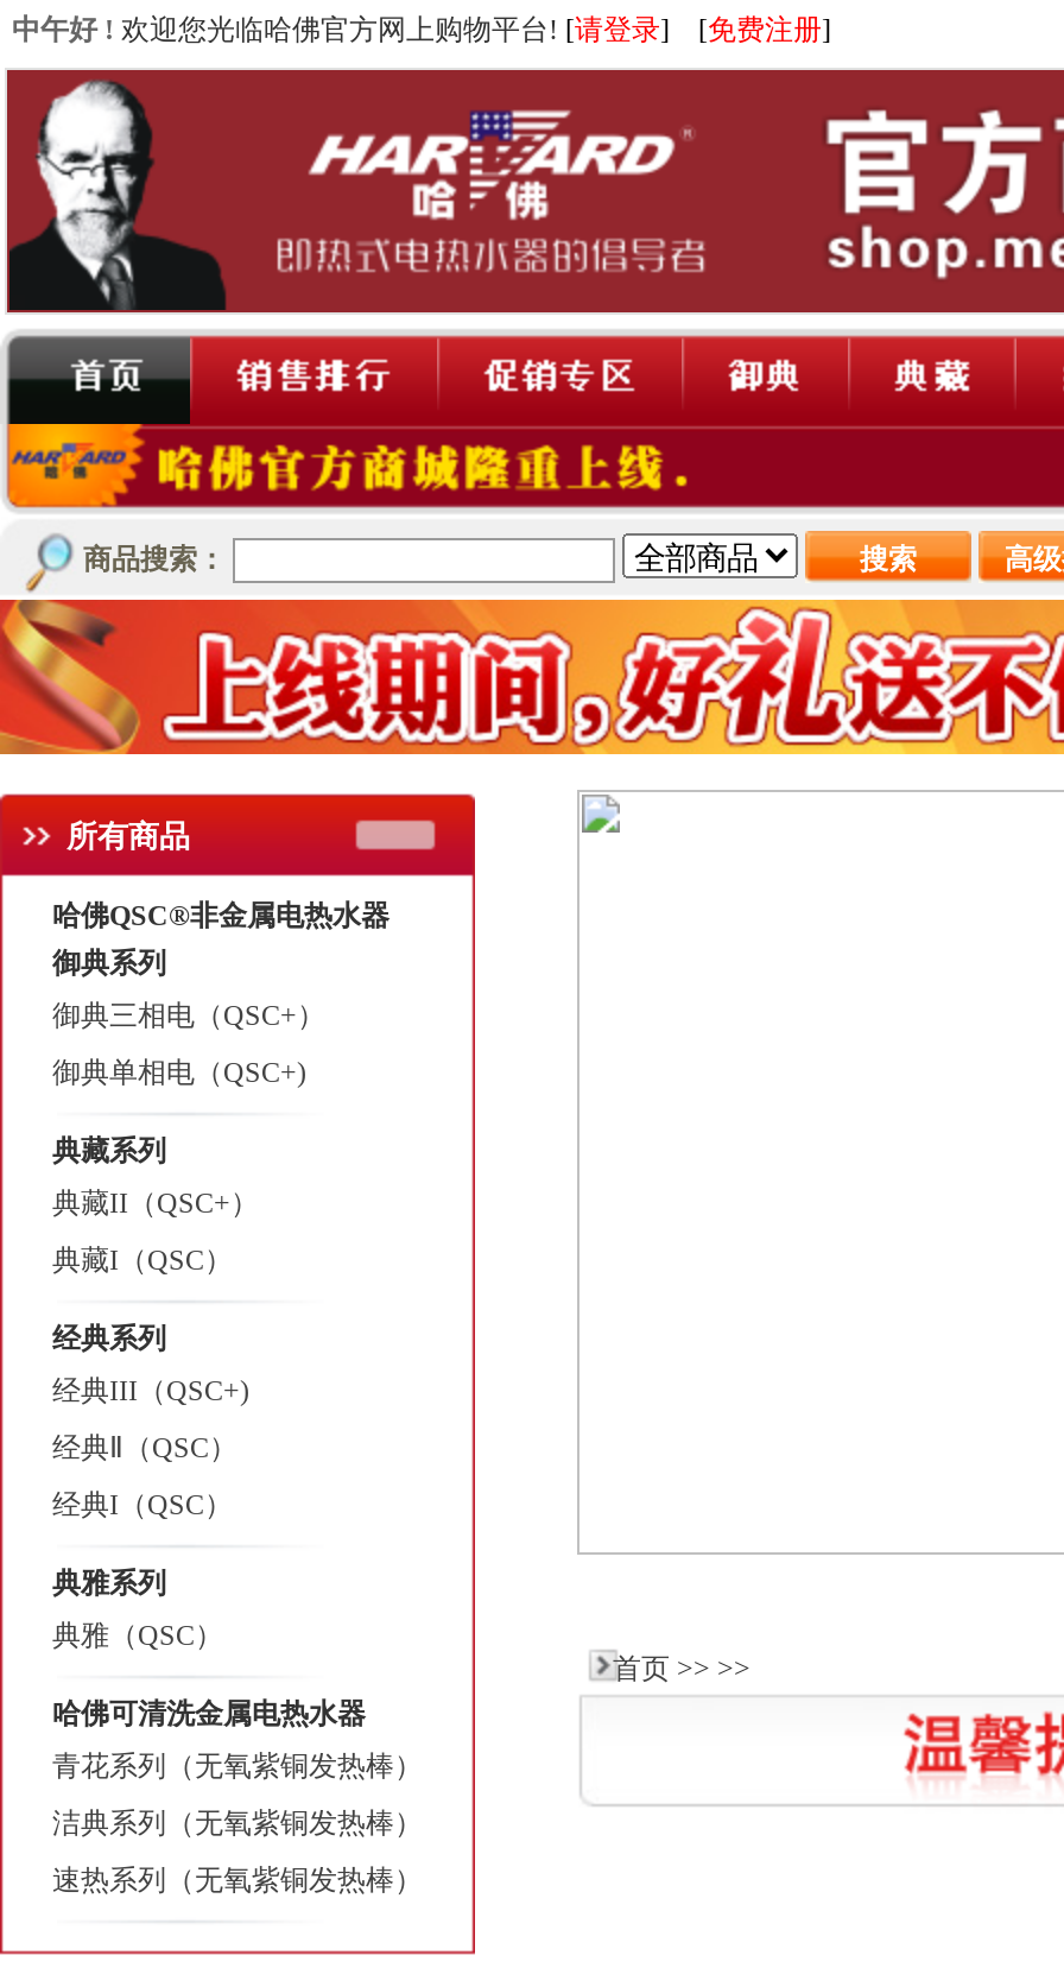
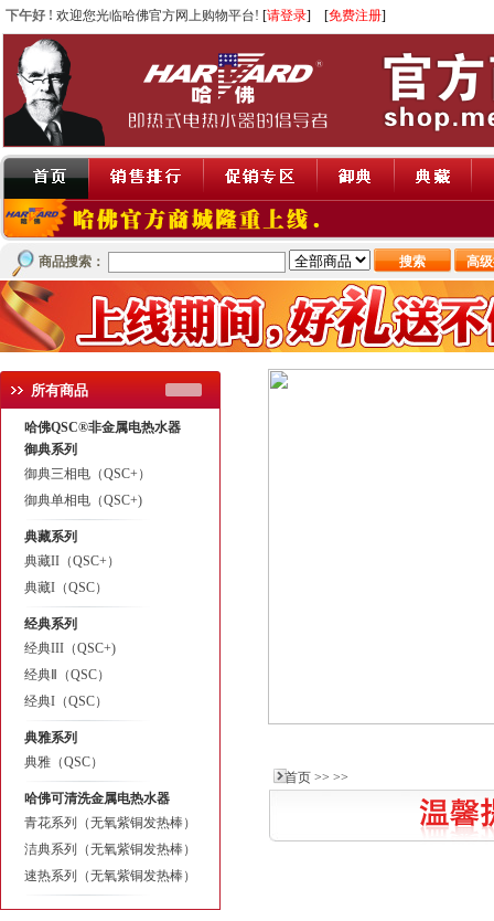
[12,13,670,46] 中午好 !欢迎您光临哈佛官方网上购物平台! [请登录] -> [6,8,311,23] 下午好 !欢迎您光临哈佛官方网上购物平台! [请登录]

